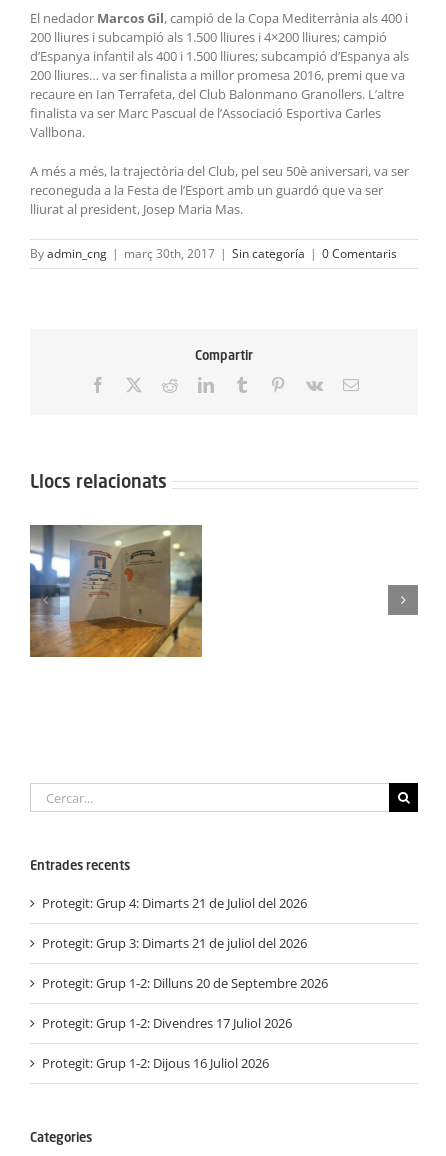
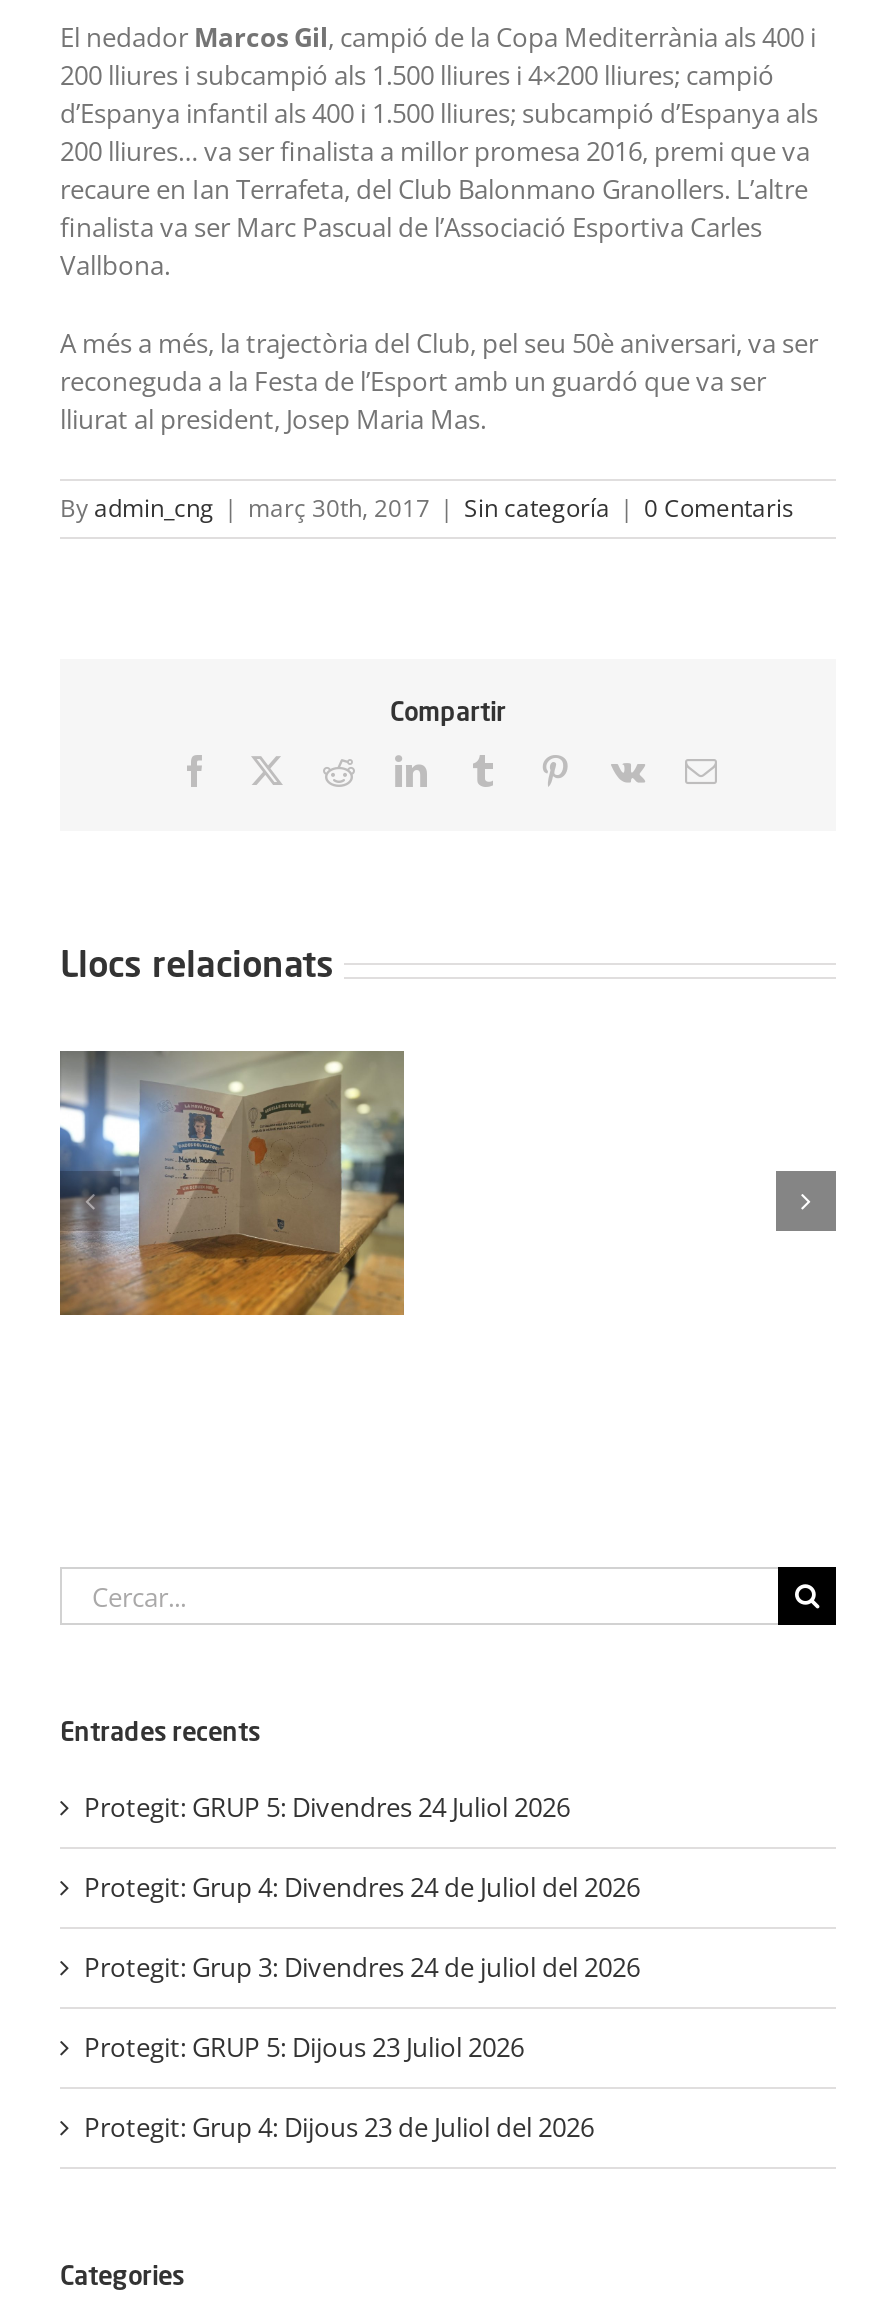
[42,894,307,912] Protegit: Grup 4: Dimarts 21 de Juliol del 2026 -> [84,1788,570,1824] Protegit: GRUP 5: Divendres 24 Juliol 2026
[42,934,307,952] Protegit: Grup 3: Dimarts 21 de juliol del 2026 -> [84,1868,640,1904] Protegit: Grup 4: Divendres 24 de Juliol del 2026
[42,974,328,992] Protegit: Grup 1-2: Dilluns 20 de Septembre 2026 -> [84,1948,640,1984] Protegit: Grup 3: Divendres 24 de juliol del 2026
[42,1014,292,1032] Protegit: Grup 1-2: Divendres 17 Juliol 2026 -> [84,2028,524,2064] Protegit: GRUP 5: Dijous 23 Juliol 2026
[42,1054,269,1072] Protegit: Grup 1-2: Dijous 16 Juliol 2026 -> [84,2108,594,2144] Protegit: Grup 4: Dijous 23 de Juliol del 2026

